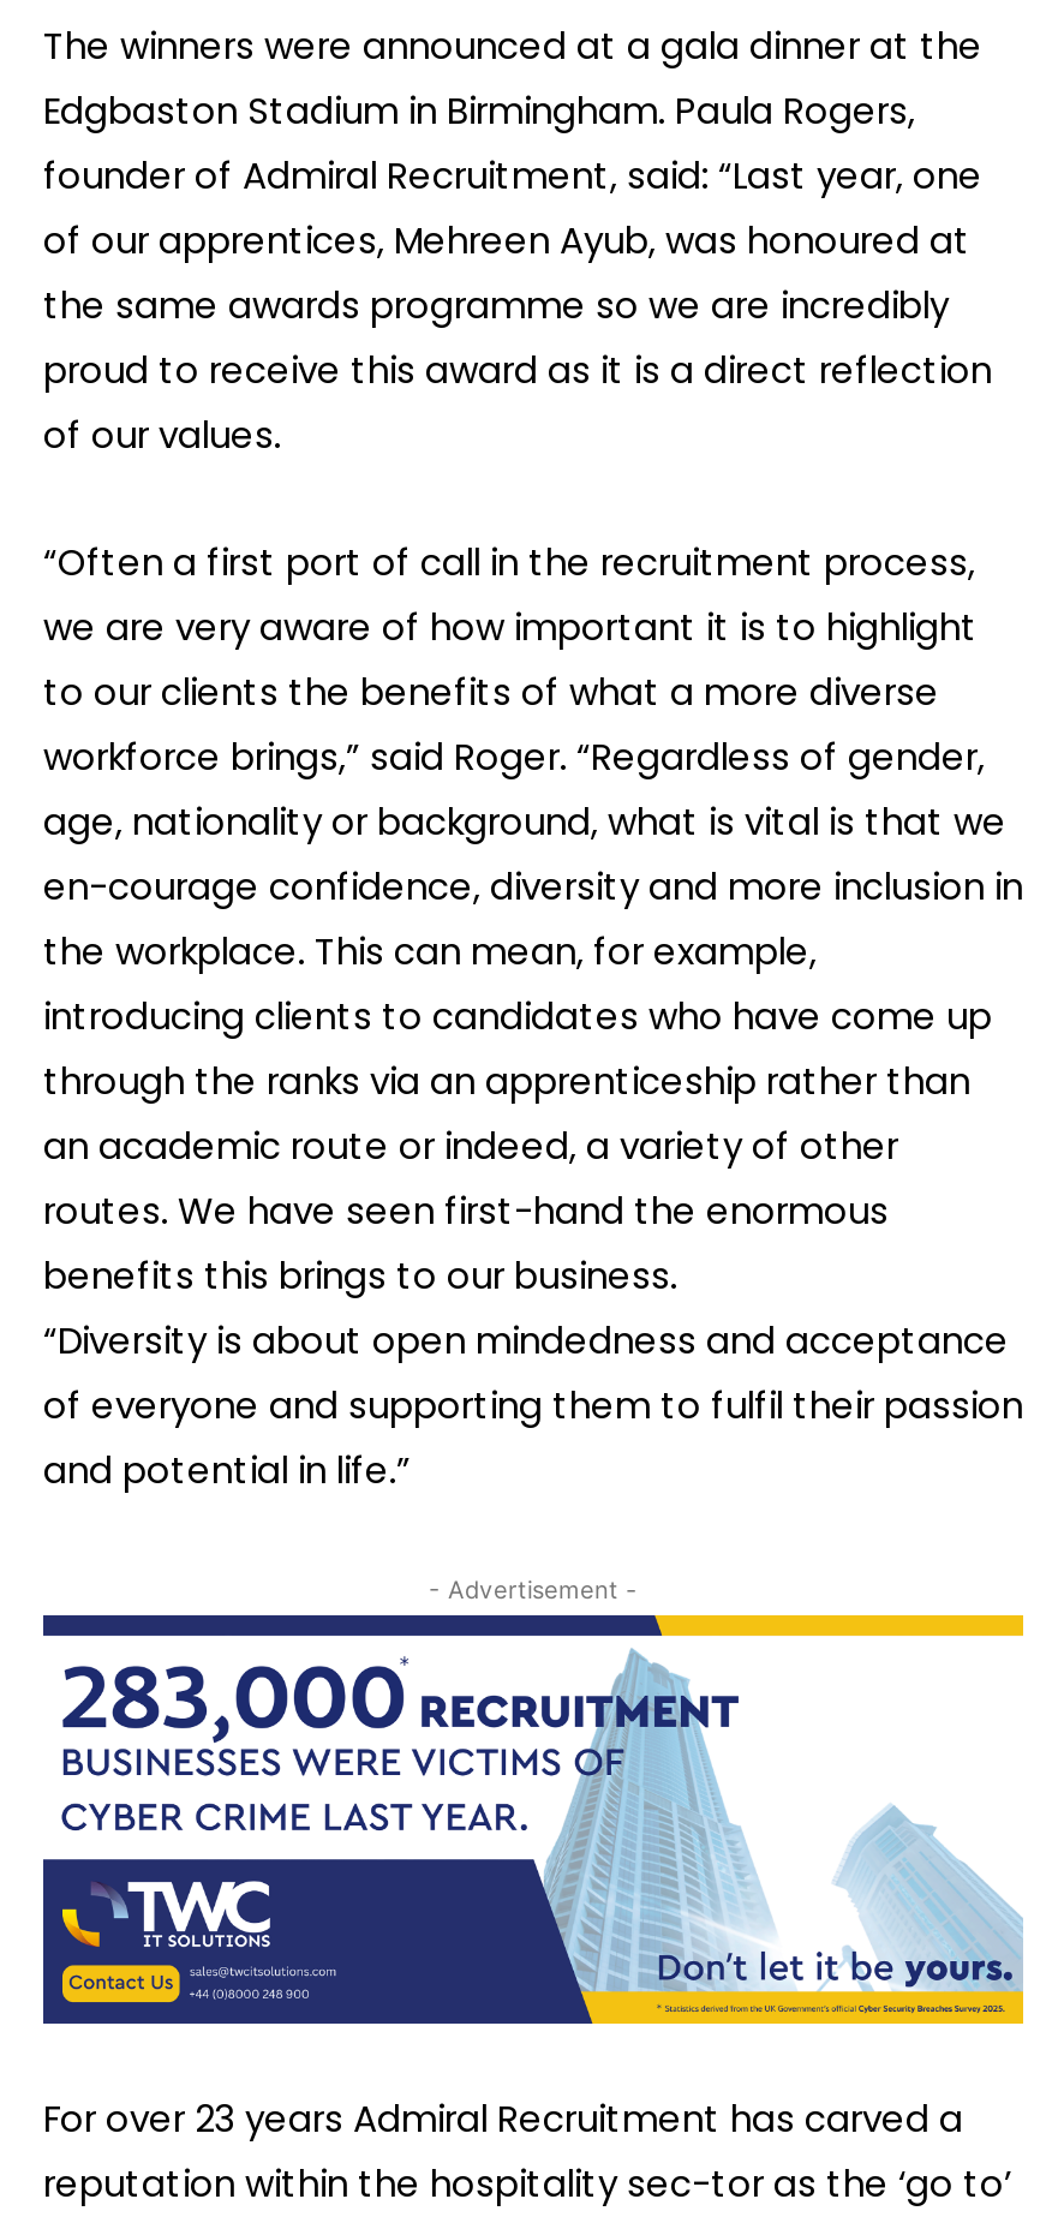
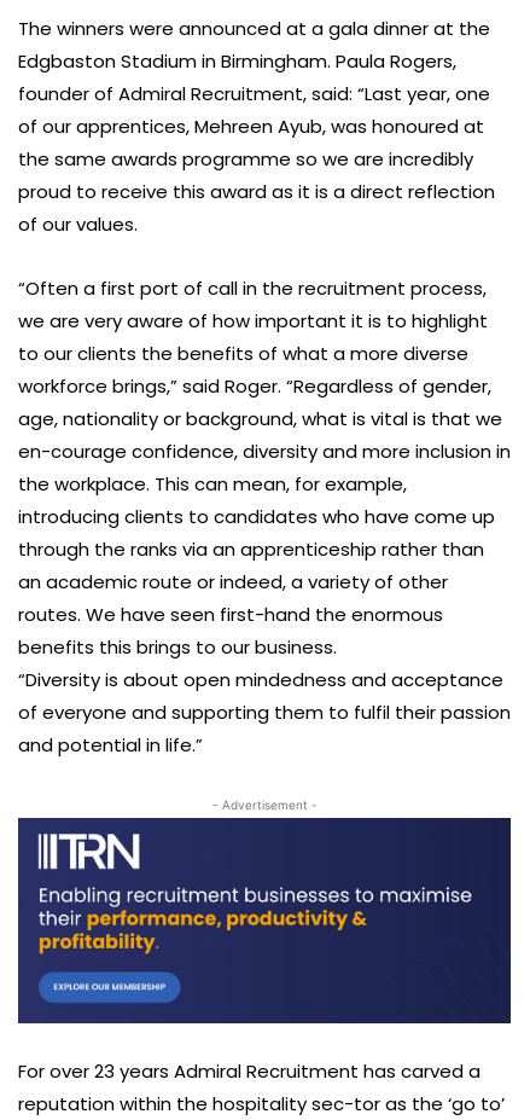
[43,1612,1026,2027] [image] -> [17,817,512,1025] [image]

